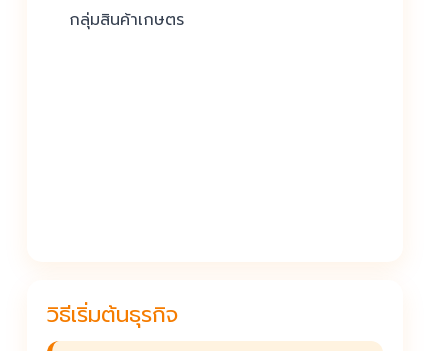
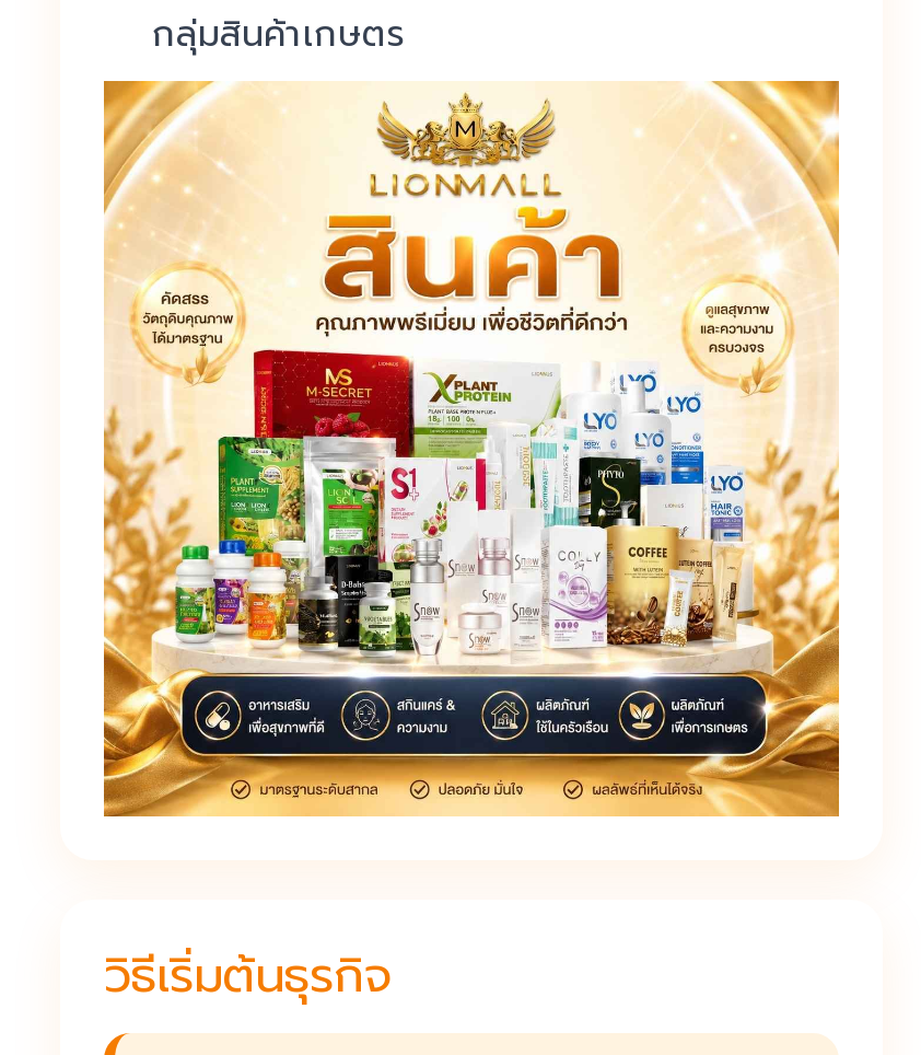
none -> [102,79,841,819] [image]

